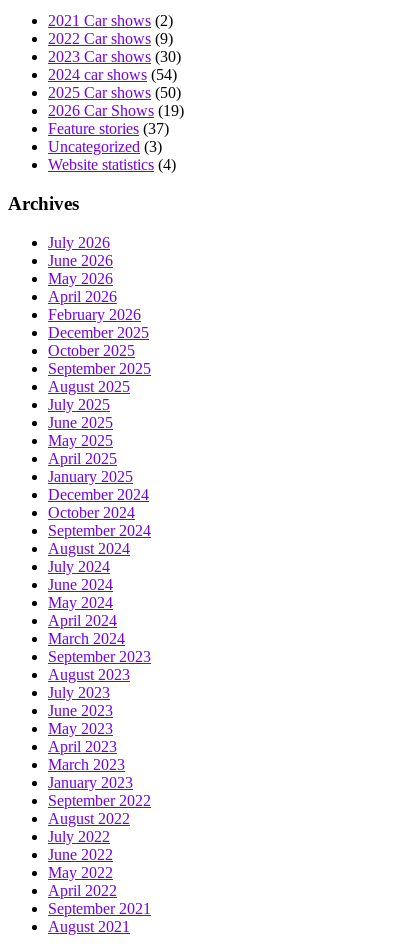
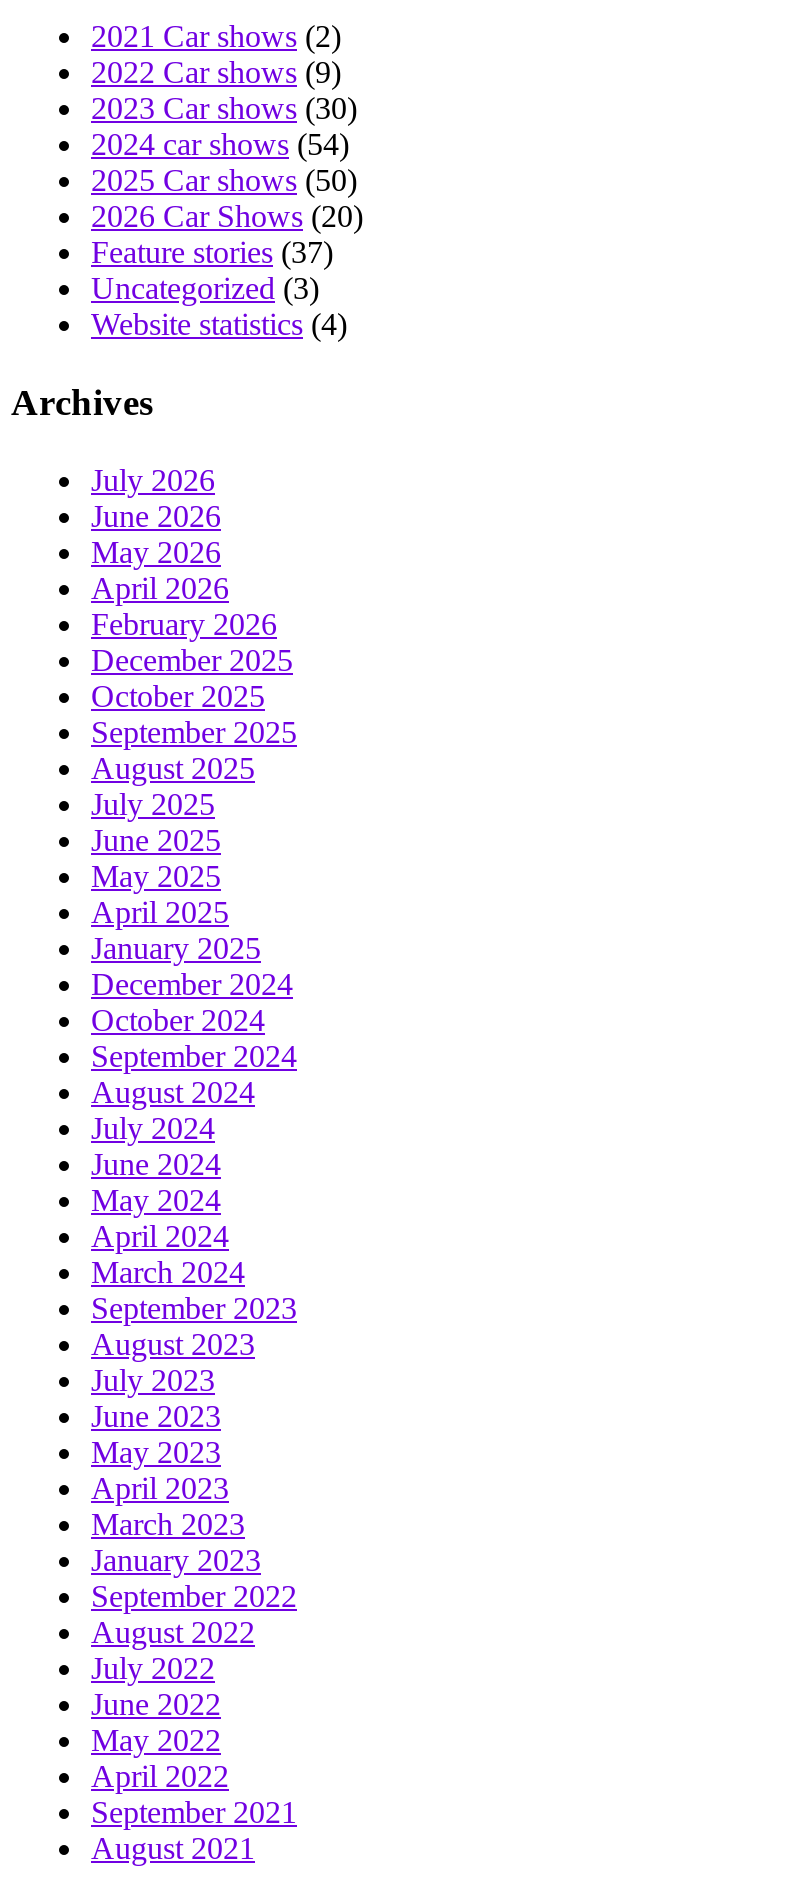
[48,102,184,119] 2026 Car Shows (19) -> [91,199,363,233] 2026 Car Shows (20)

